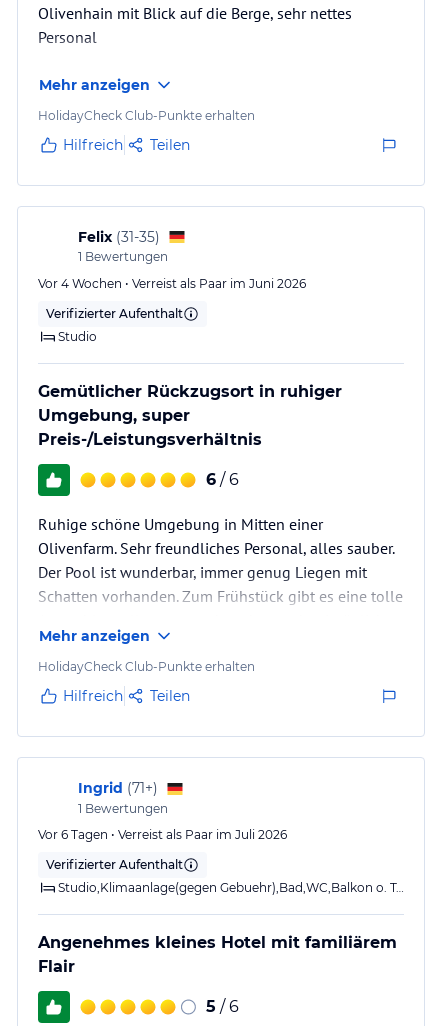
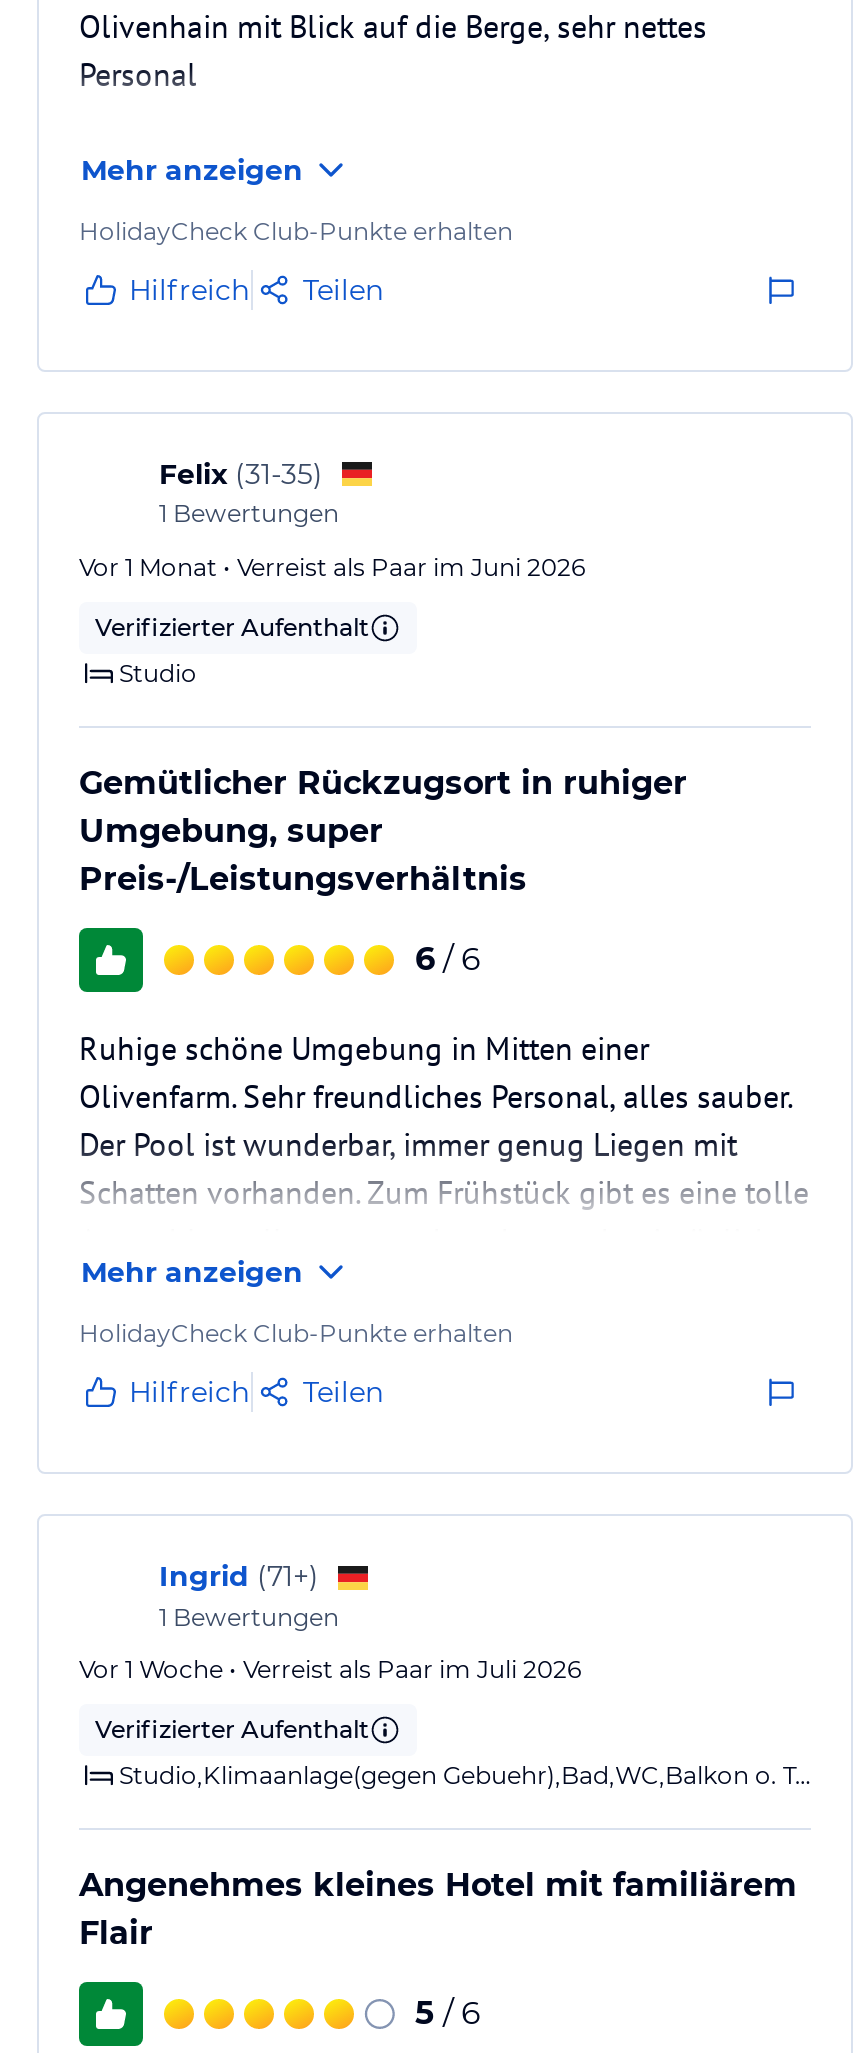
[38,276,306,291] Vor 4 Wochen • Verreist als Paar im Juni 2026 -> [79,551,585,581] Vor 1 Monat • Verreist als Paar im Juni 2026
[38,827,287,842] Vor 6 Tagen • Verreist als Paar im Juli 2026 -> [79,1653,581,1683] Vor 1 Woche • Verreist als Paar im Juli 2026

